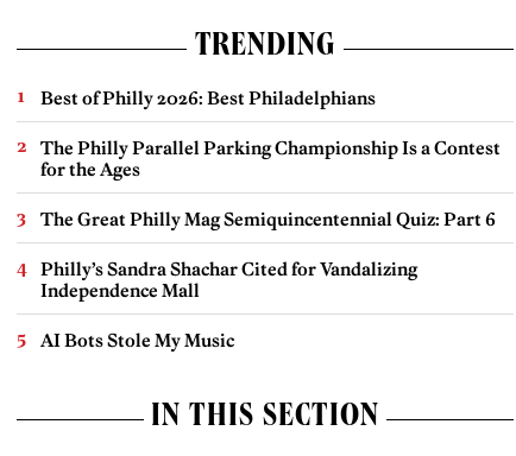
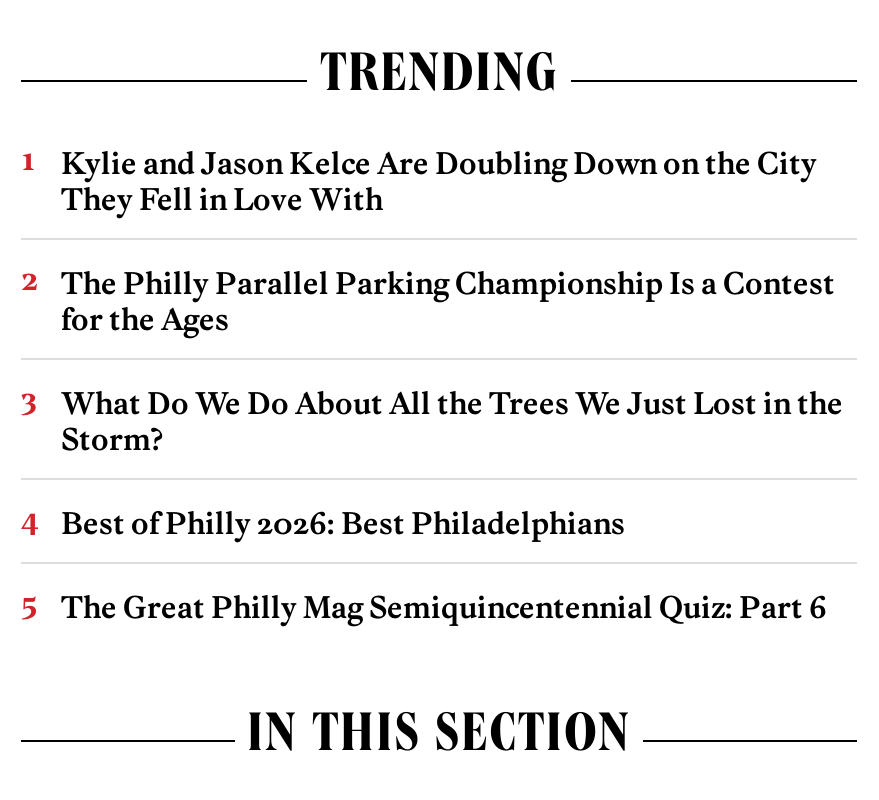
none -> [61,144,817,218] Kylie and Jason Kelce Are Doubling Down on the City | They Fell in Love With
moved [40,86,376,109] -> [61,504,625,542]: Best of Philly 2026: Best Philadelphians
none -> [61,384,843,458] What Do We Do About All the Trees We Just Lost in the | Storm?
moved [40,207,496,230] -> [61,588,827,626]: The Great Philly Mag Semiquincentennial Quiz: Part 6
[40,257,417,351] Philly’s Sandra Shachar Cited for Vandalizing | Independence Mall | AI Bots Stole My Music -> none

